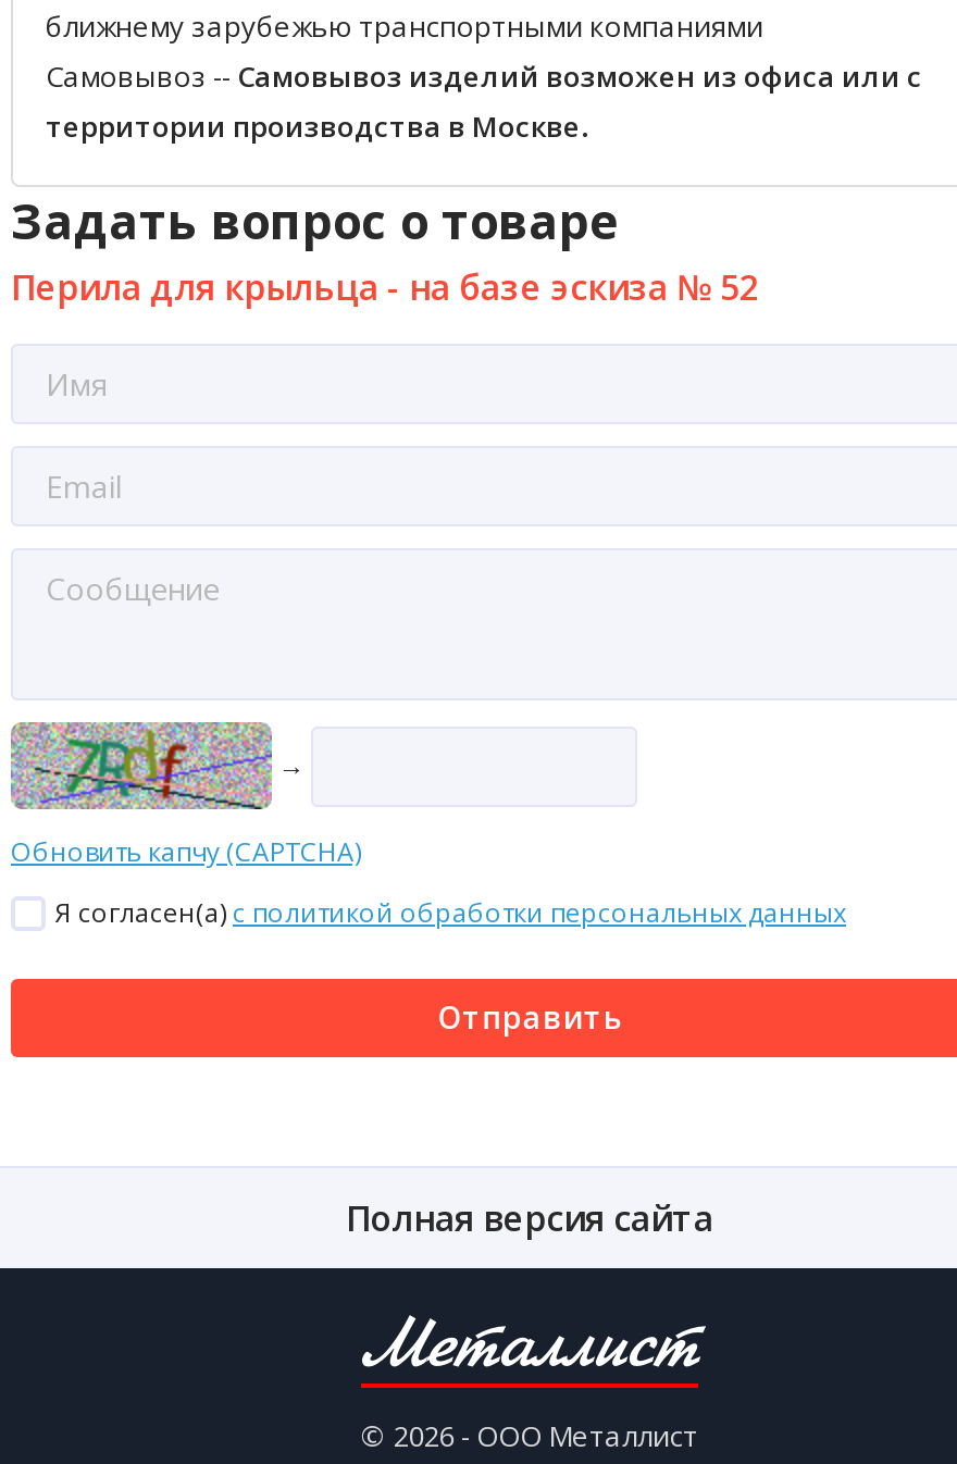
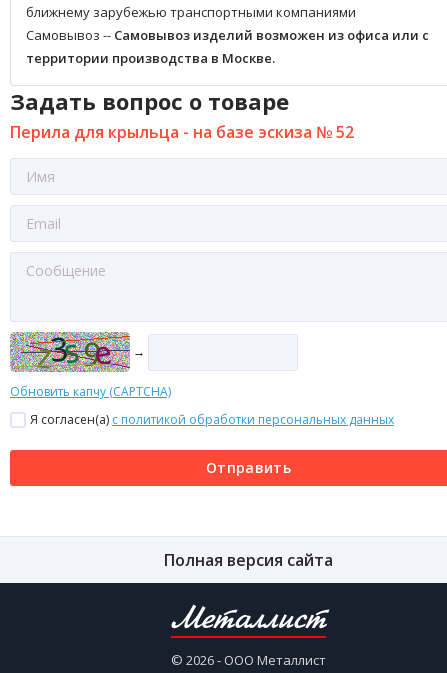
[11,722,272,809] [image] -> [10,332,130,372] [image]

